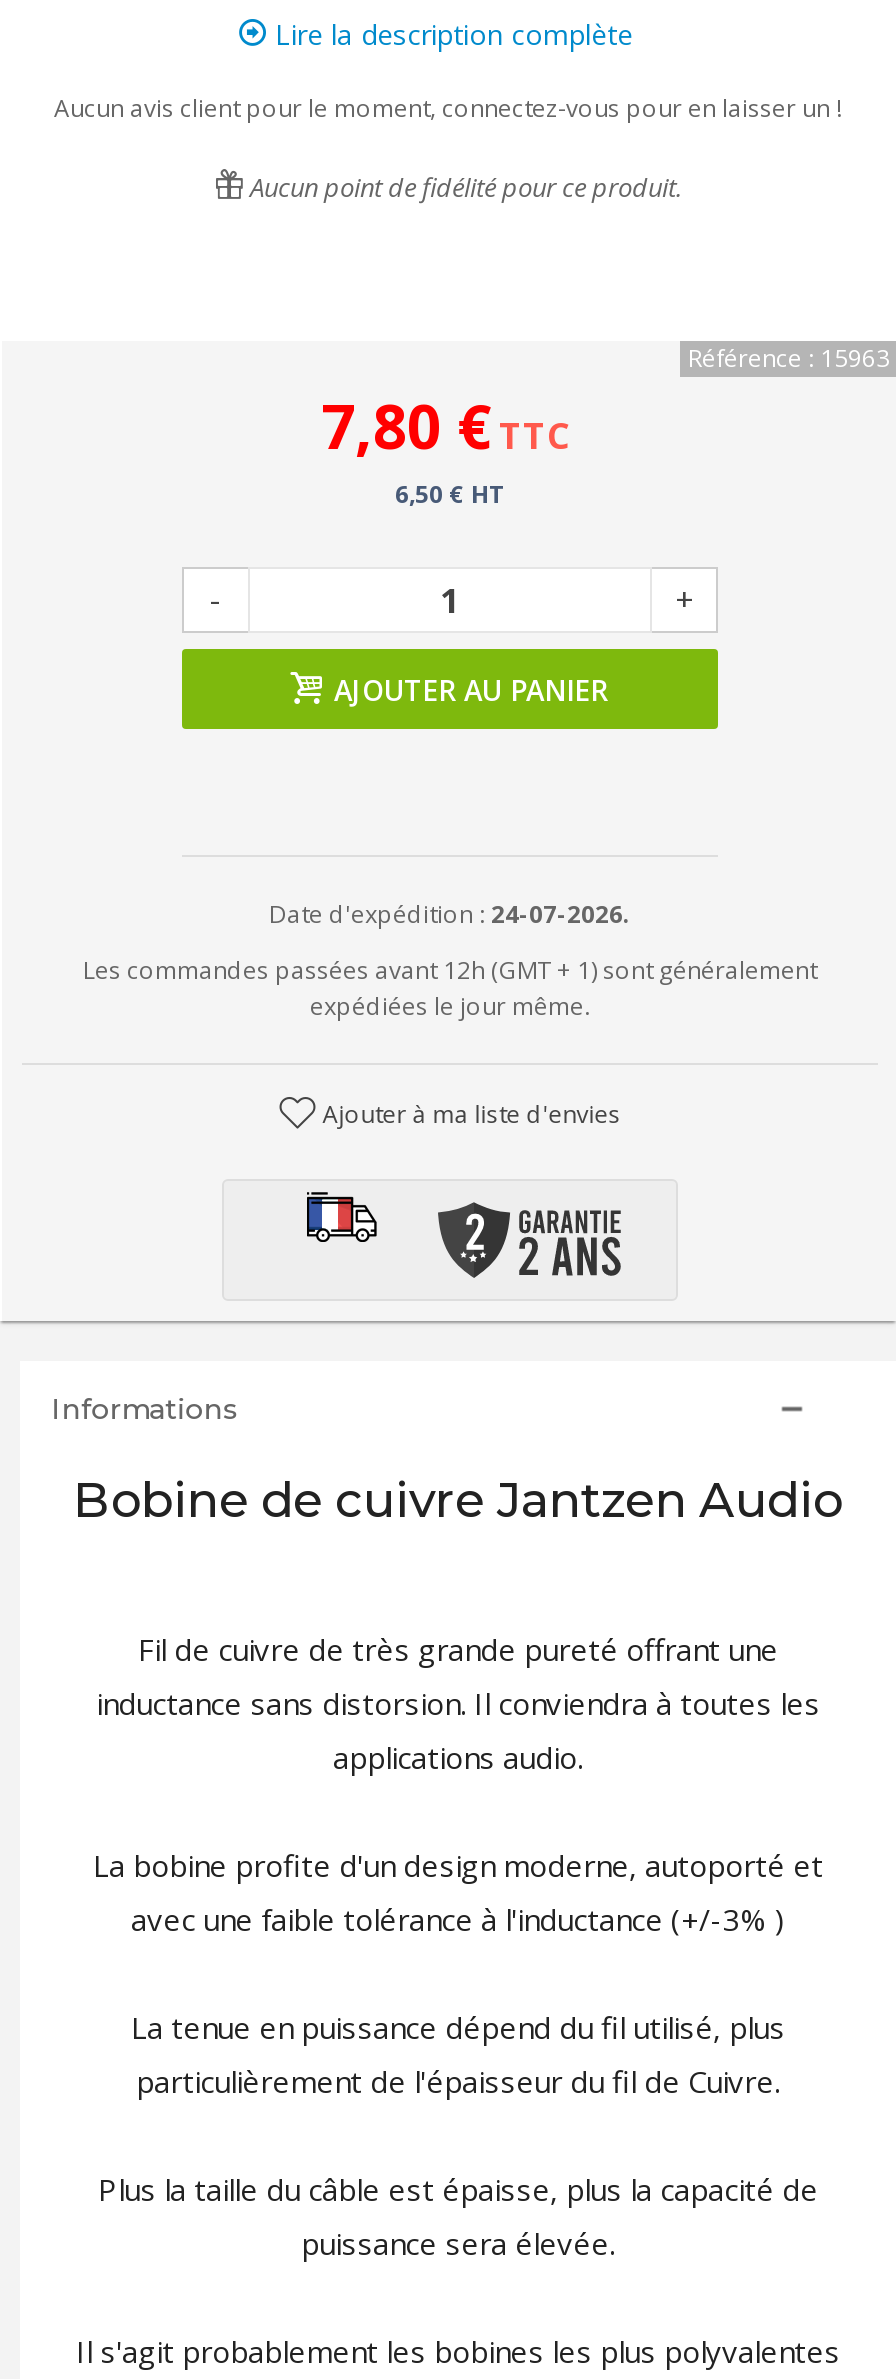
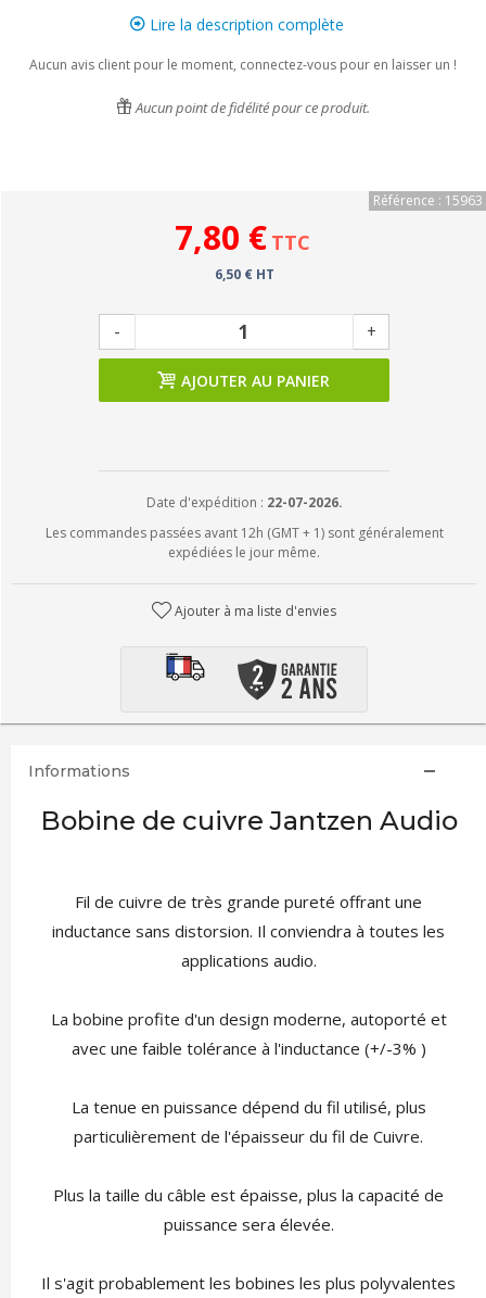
[269,897,631,931] Date d'expédition : 24-07-2026. -> [146,493,342,512] Date d'expédition : 22-07-2026.

